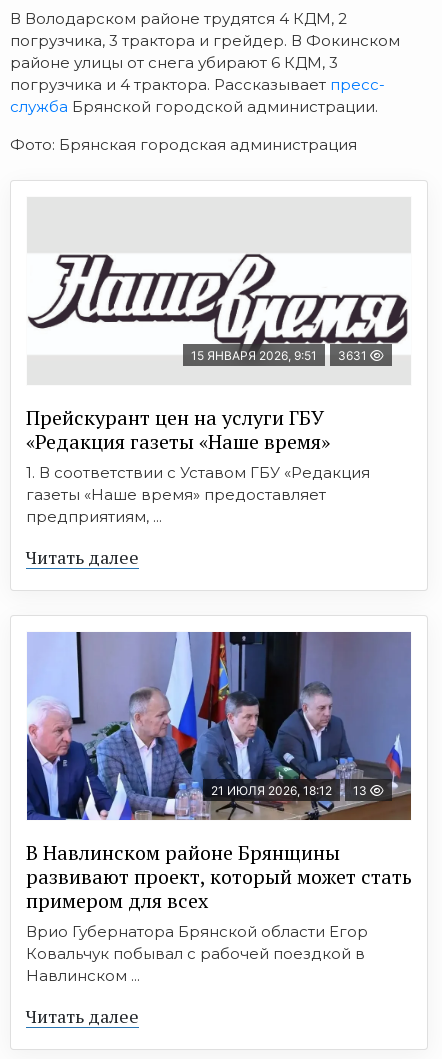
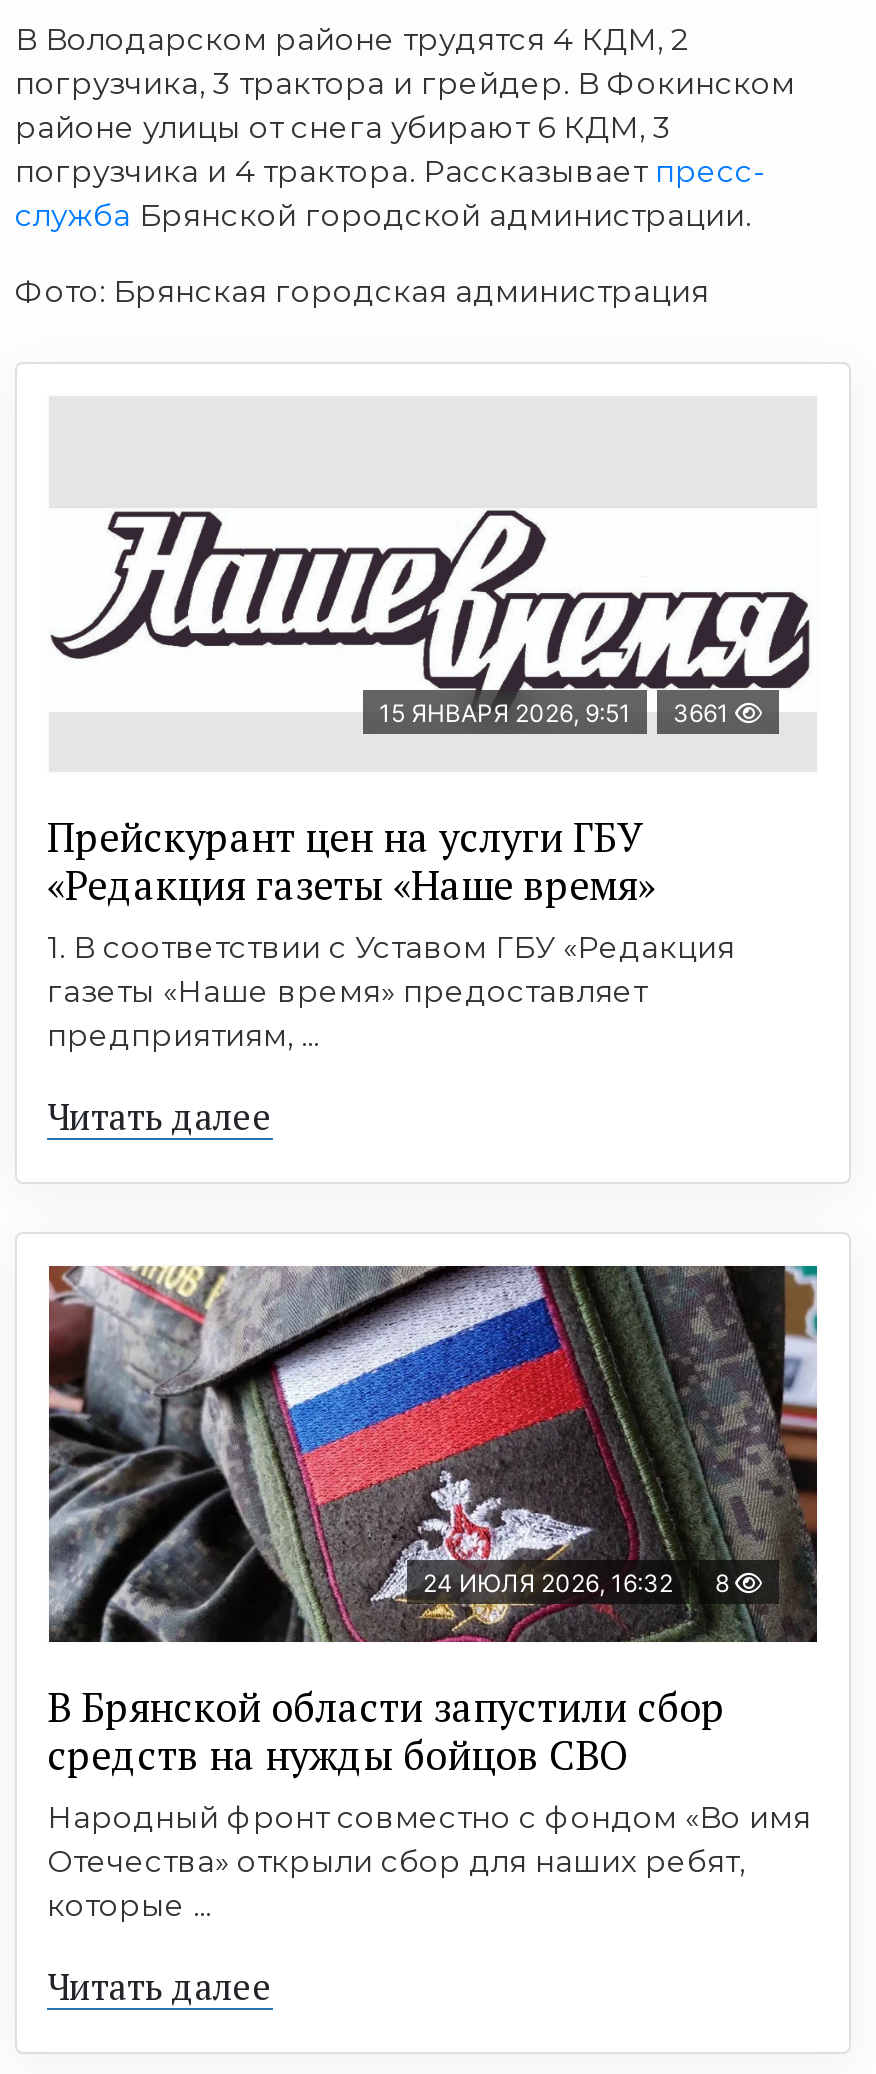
[191,348,370,363] 15 ЯНВАРЯ 2026, 9:51 3631 -> [379,699,735,729] 15 ЯНВАРЯ 2026, 9:51 3661
[26,631,412,821] [image] | 21 ИЮЛЯ 2026, 18:12 | 13 -> [47,1264,819,1642] [image] | 24 ИЮЛЯ 2026, 16:32 | 8
[26,839,412,985] В Навлинском районе Брянщины | развивают проект, который может стать | примером для всех | Врио Губернатора Брянской области Егор | Ковальчук побывал с рабочей поездкой в | Навлинском ... -> [47,1681,811,1925] В Брянской области запустили сбор | средств на нужды бойцов СВО | Народный фронт совместно с фондом «Во имя | Отечества» открыли сбор для наших ребят, | которые ...

